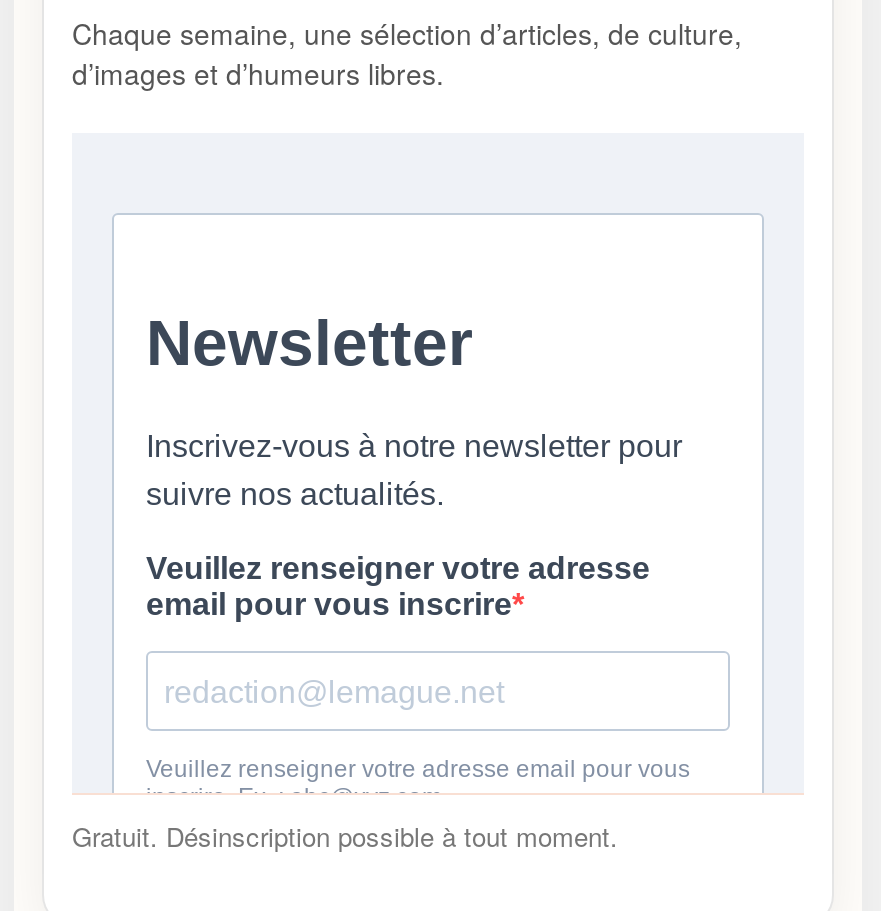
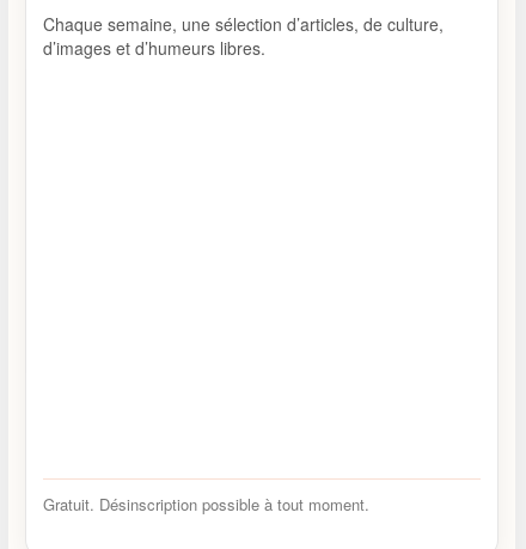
[108,209,768,795] [image] -> none

